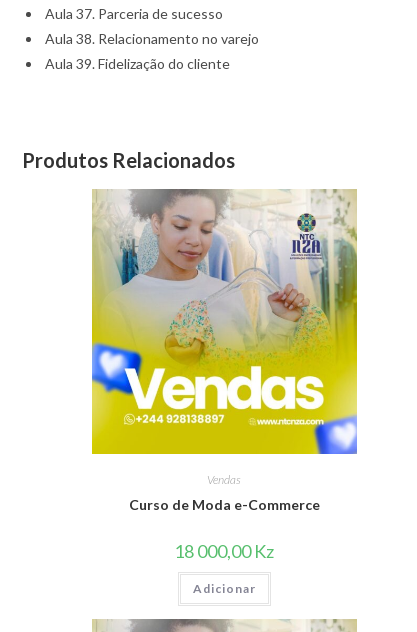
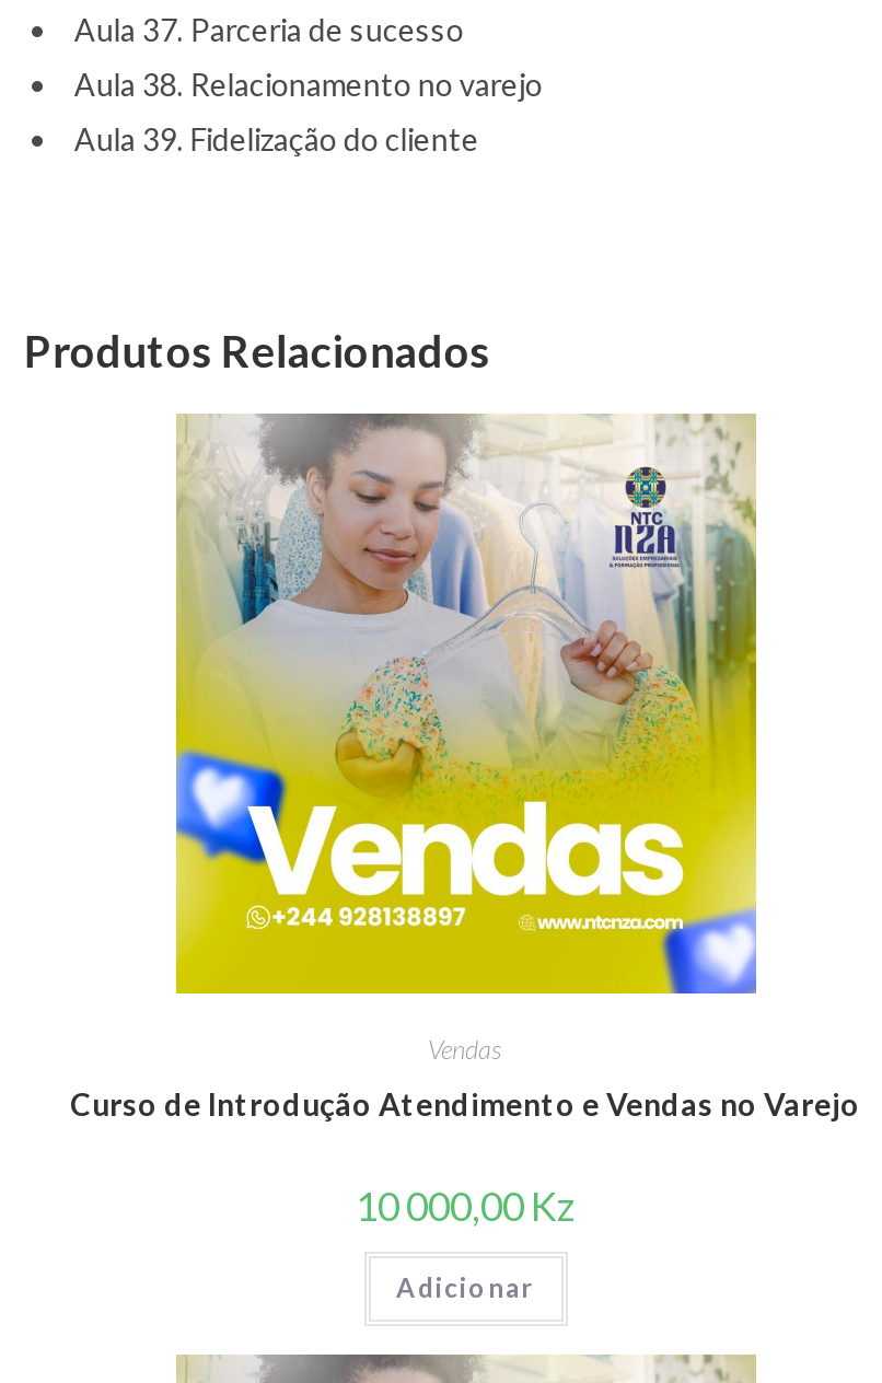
[128,496,319,513] Curso de Moda e-Commerce -> [70,1086,860,1123] Curso de Introdução Atendimento e Vendas no Varejo
[174,540,274,562] 18 000,00 Kz -> [356,1182,575,1230] 10 000,00 Kz

